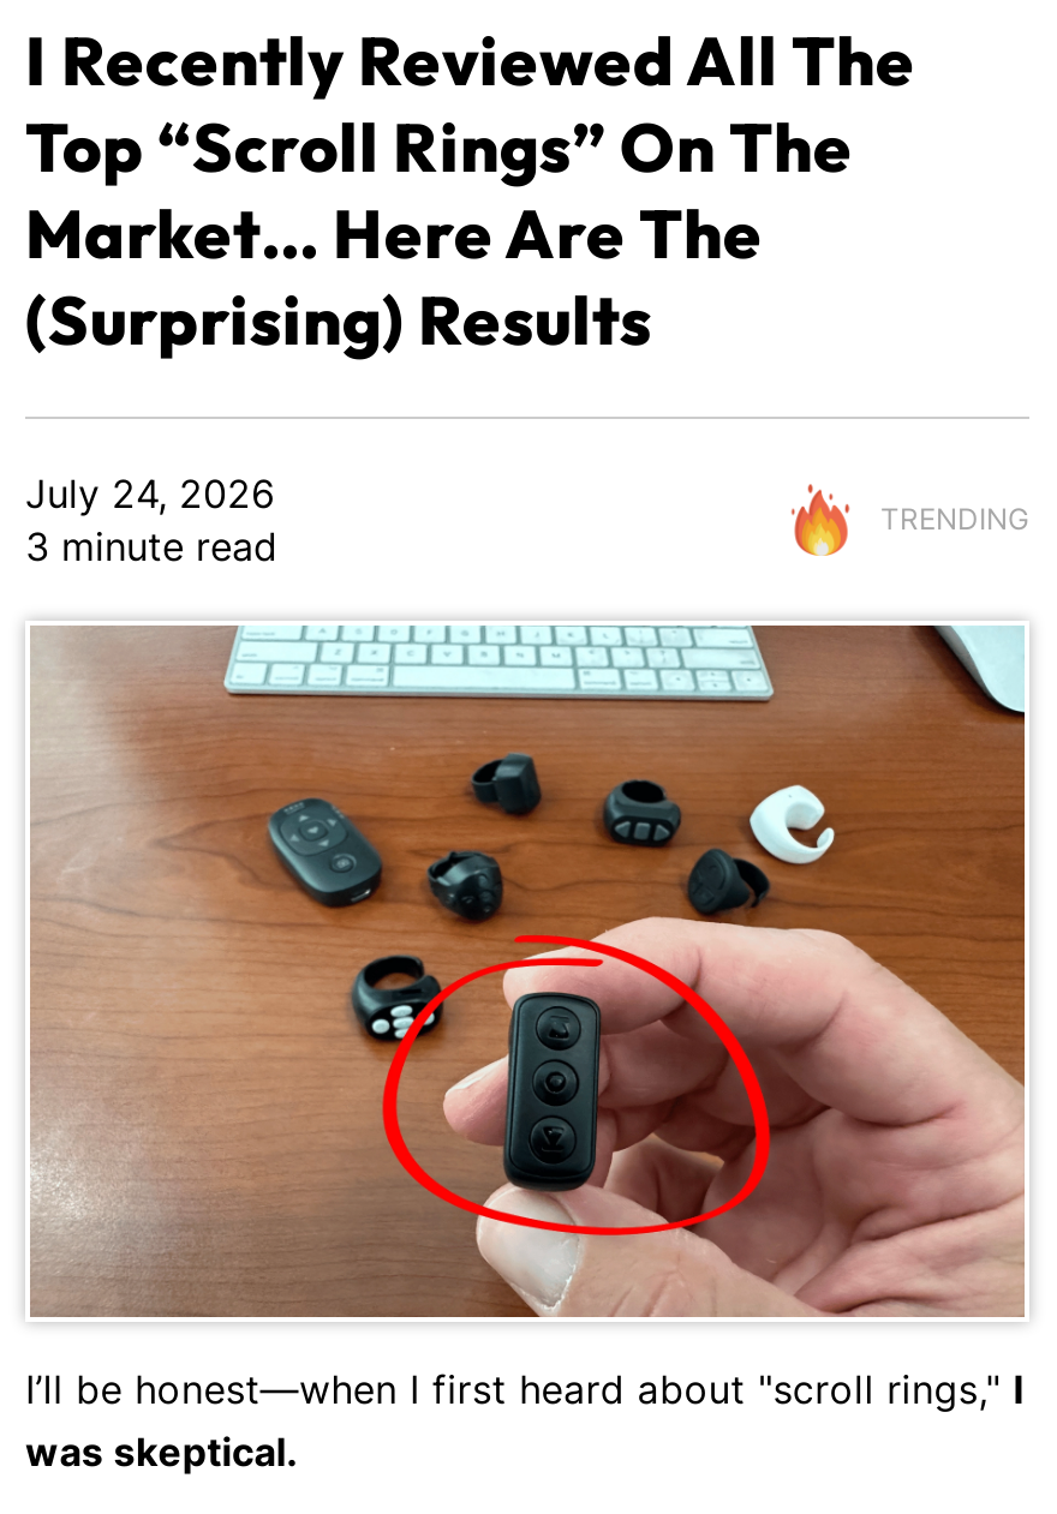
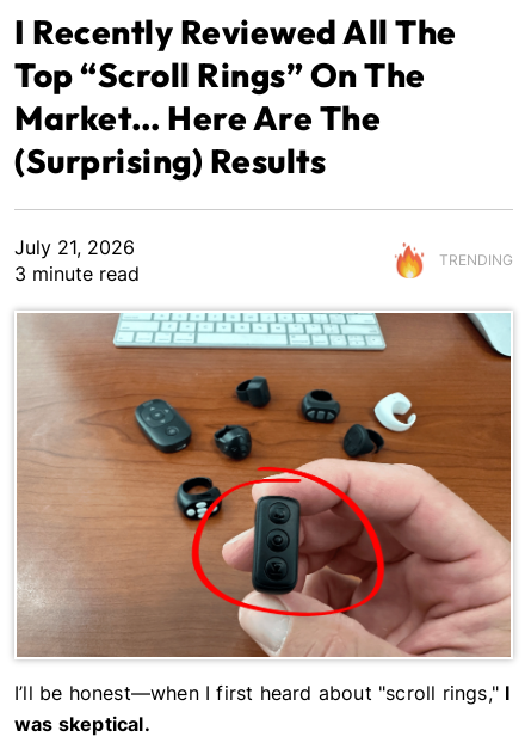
[25,467,275,520] July 24, 2026 -> [14,234,135,260] July 21, 2026

